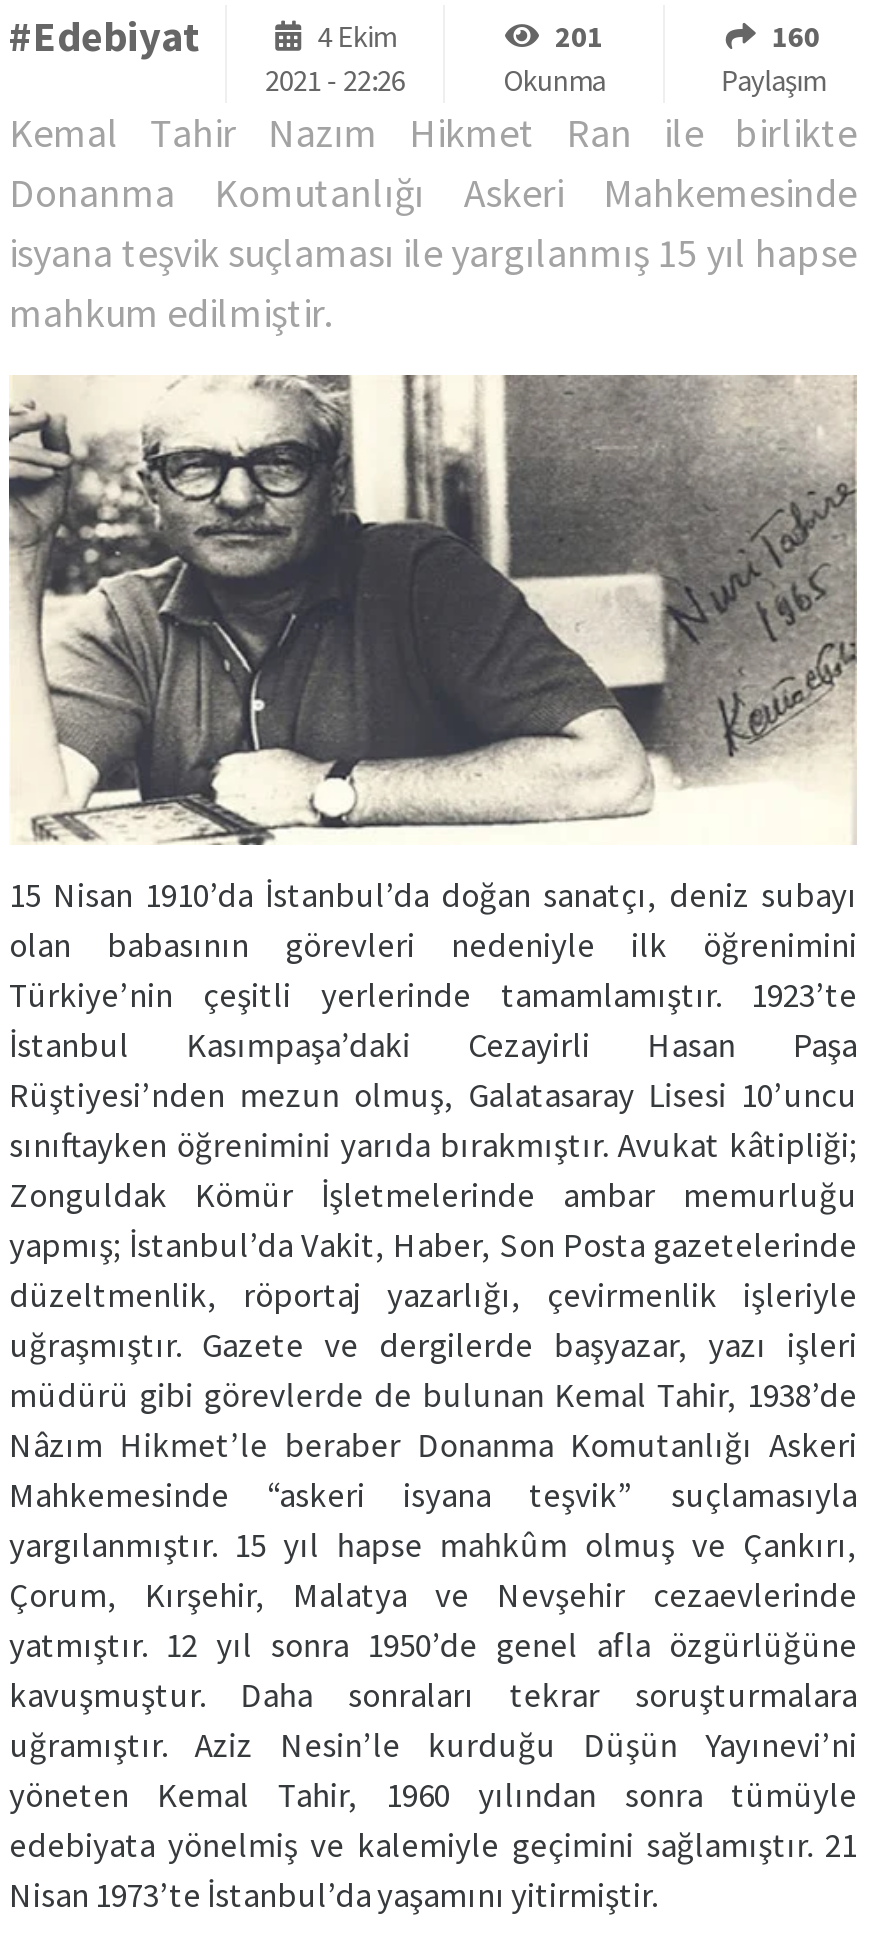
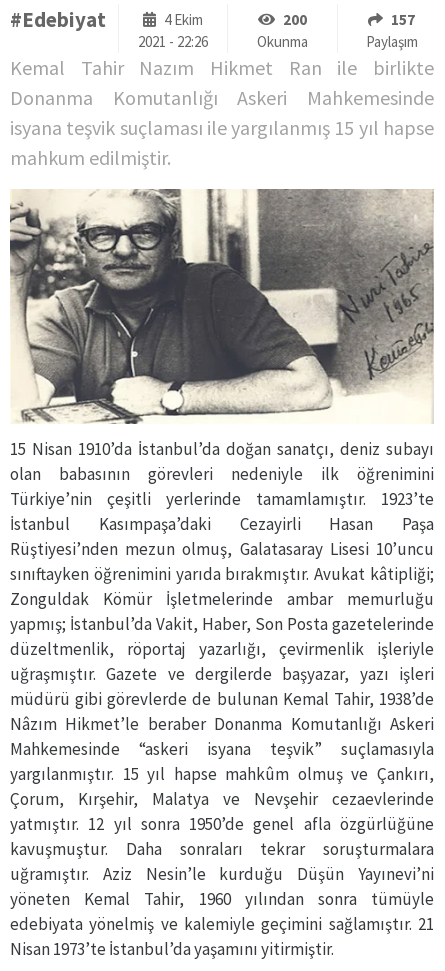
[555,17,603,55] 201 -> [283,10,307,29] 200
[772,17,820,55] 160 -> [391,10,415,29] 157

